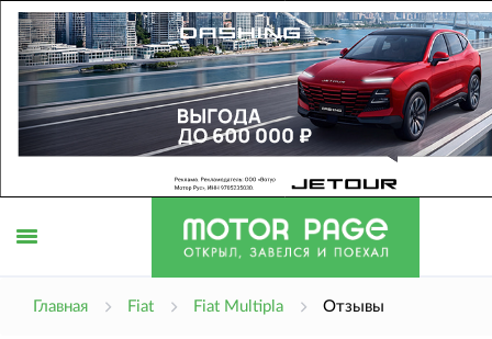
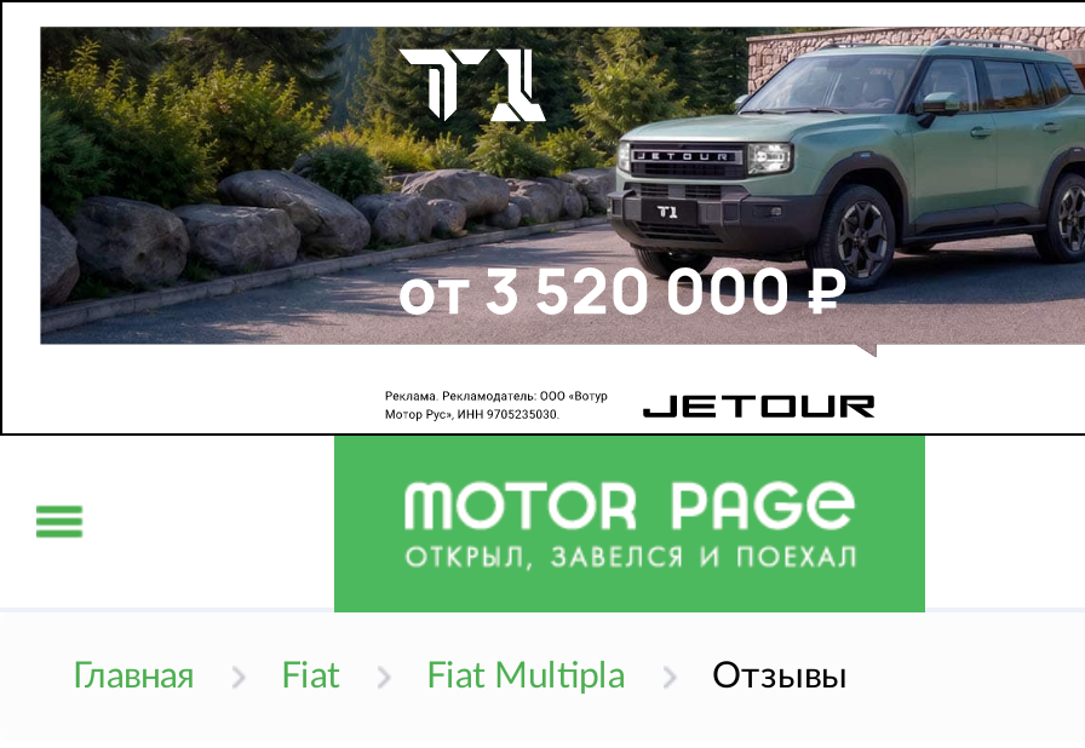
[18,11,489,161] [image] -> [39,24,1078,349] [image]

